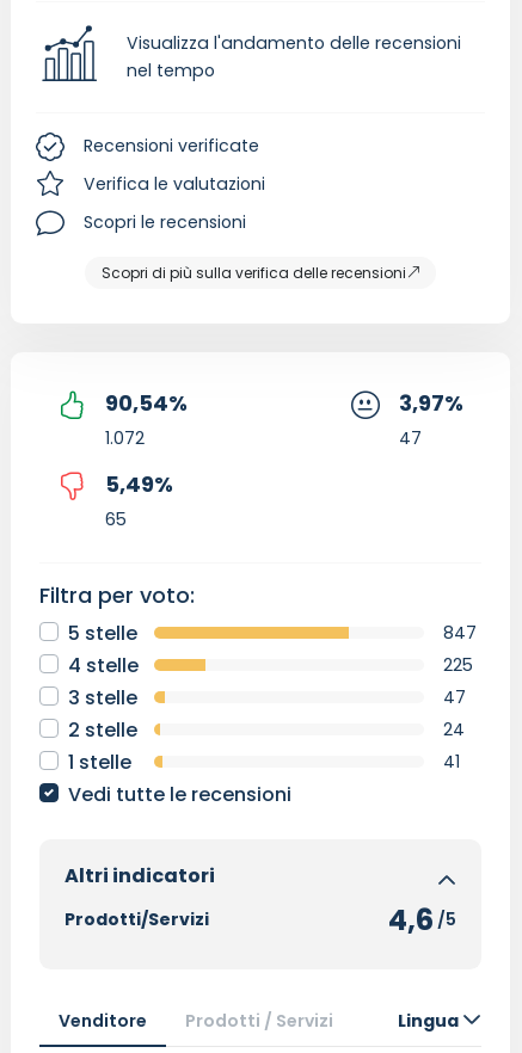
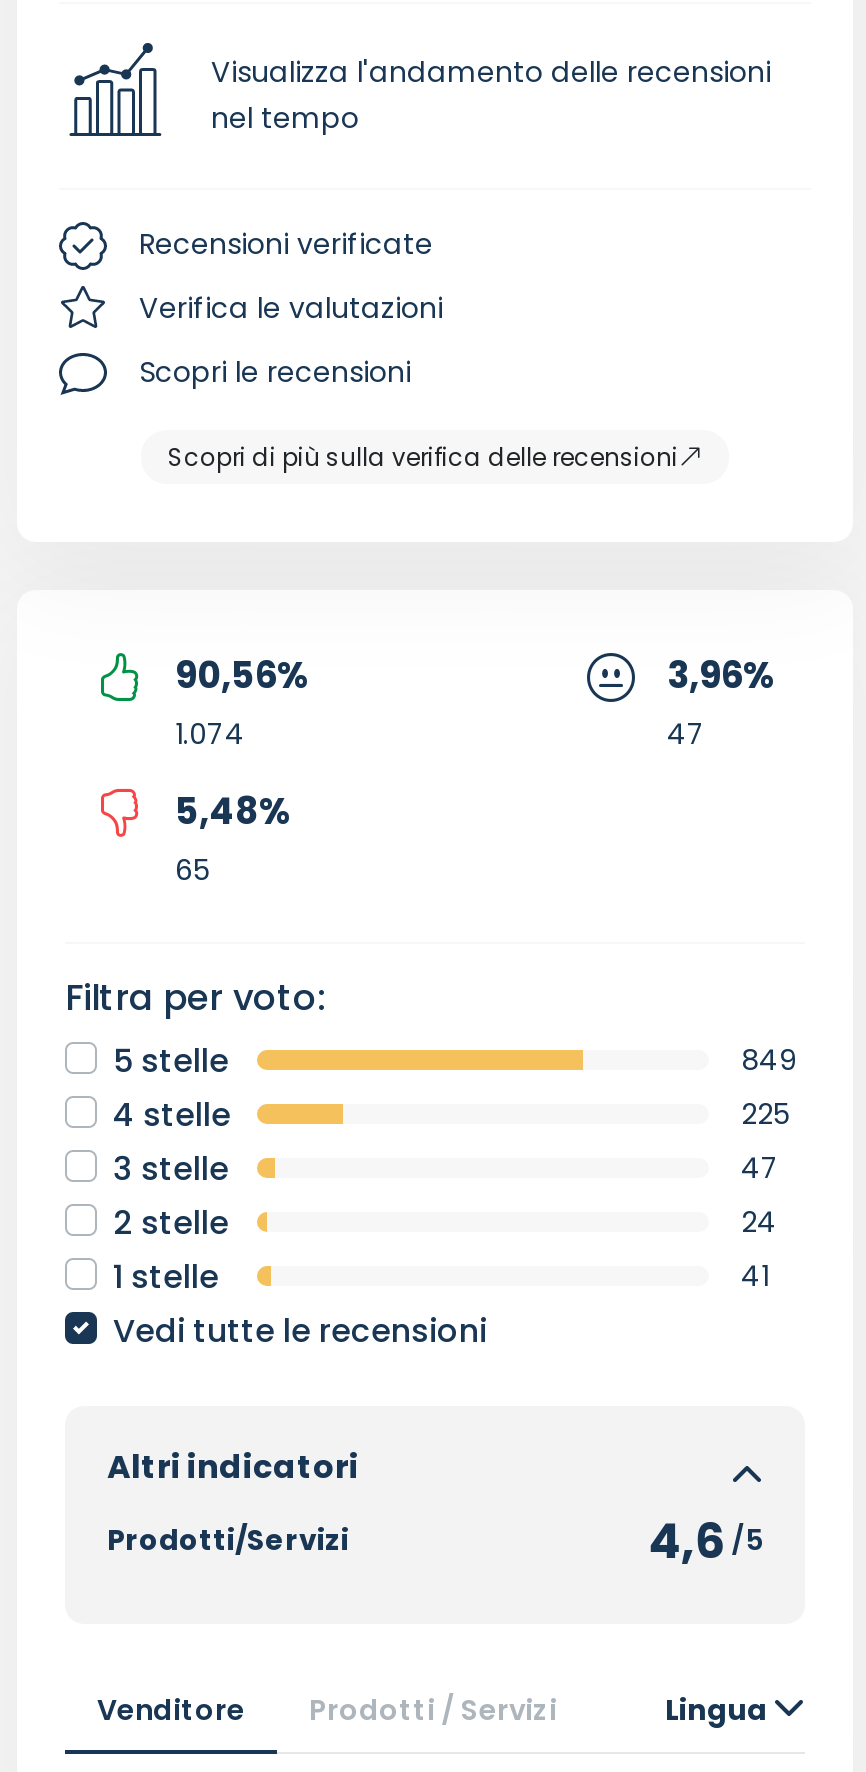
[105,388,188,418] 90,54% -> [175,650,309,700] 90,56%
[399,388,463,418] 3,97% -> [667,650,775,700] 3,96%
[105,426,145,450] 1.072 -> [175,714,245,754] 1.074
[105,469,173,499] 5,49% -> [175,786,291,836] 5,48%
[443,621,477,644] 847 -> [741,1040,797,1080] 849

